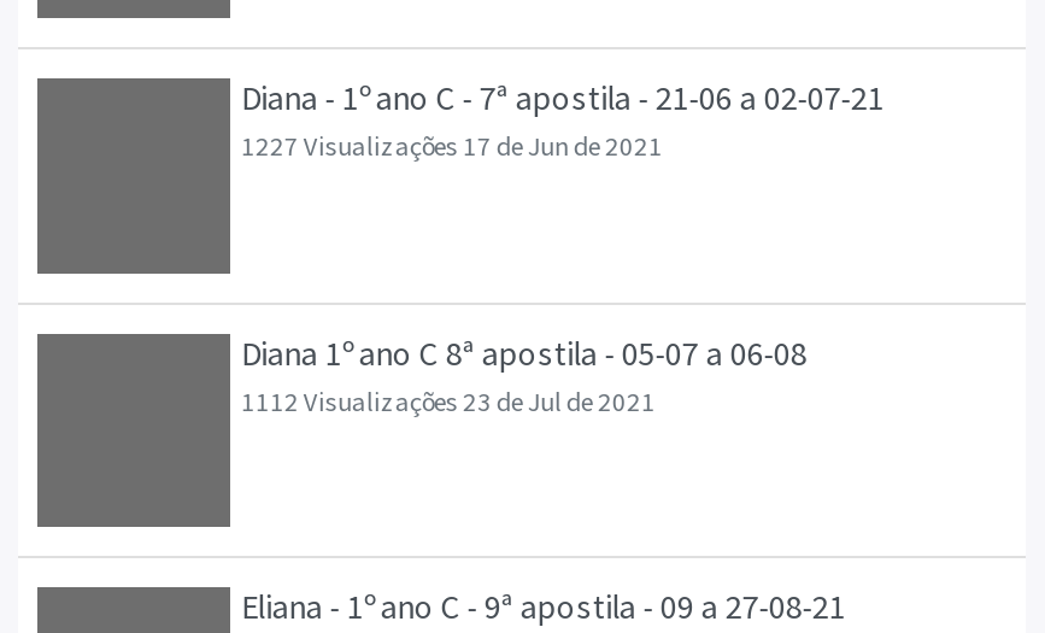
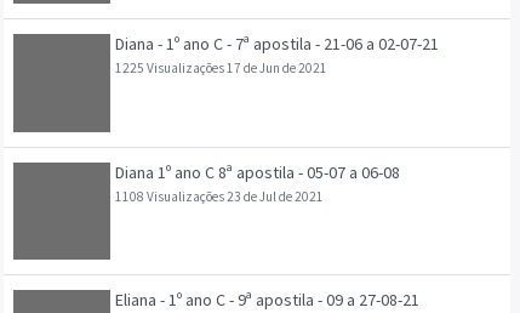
[241,129,663,163] 1227 Visualizações 17 de Jun de 2021 -> [116,60,328,77] 1225 Visualizações 17 de Jun de 2021
[241,383,655,417] 1112 Visualizações 23 de Jul de 2021 -> [116,187,324,204] 1108 Visualizações 23 de Jul de 2021

